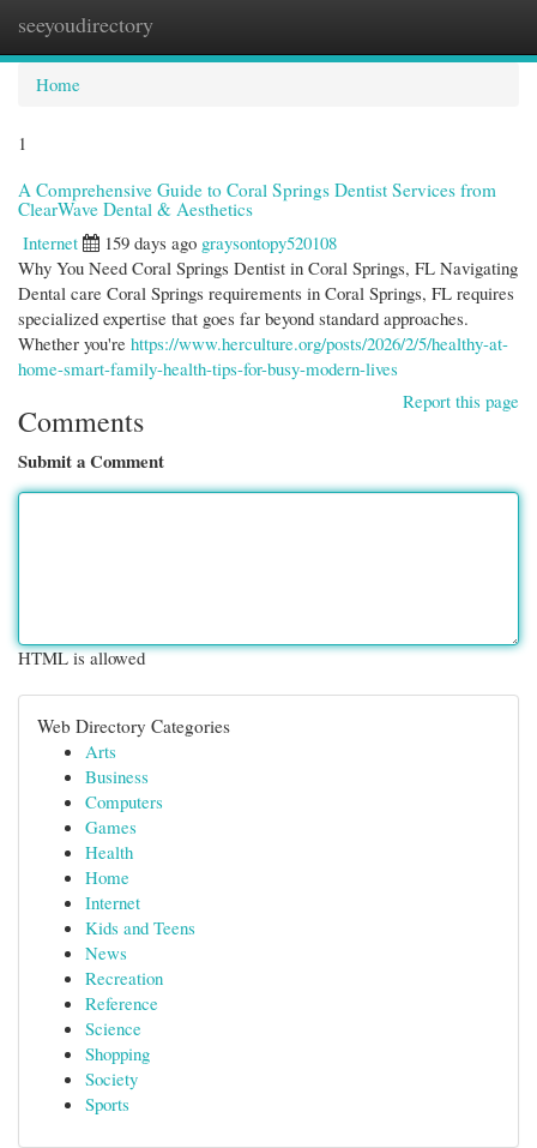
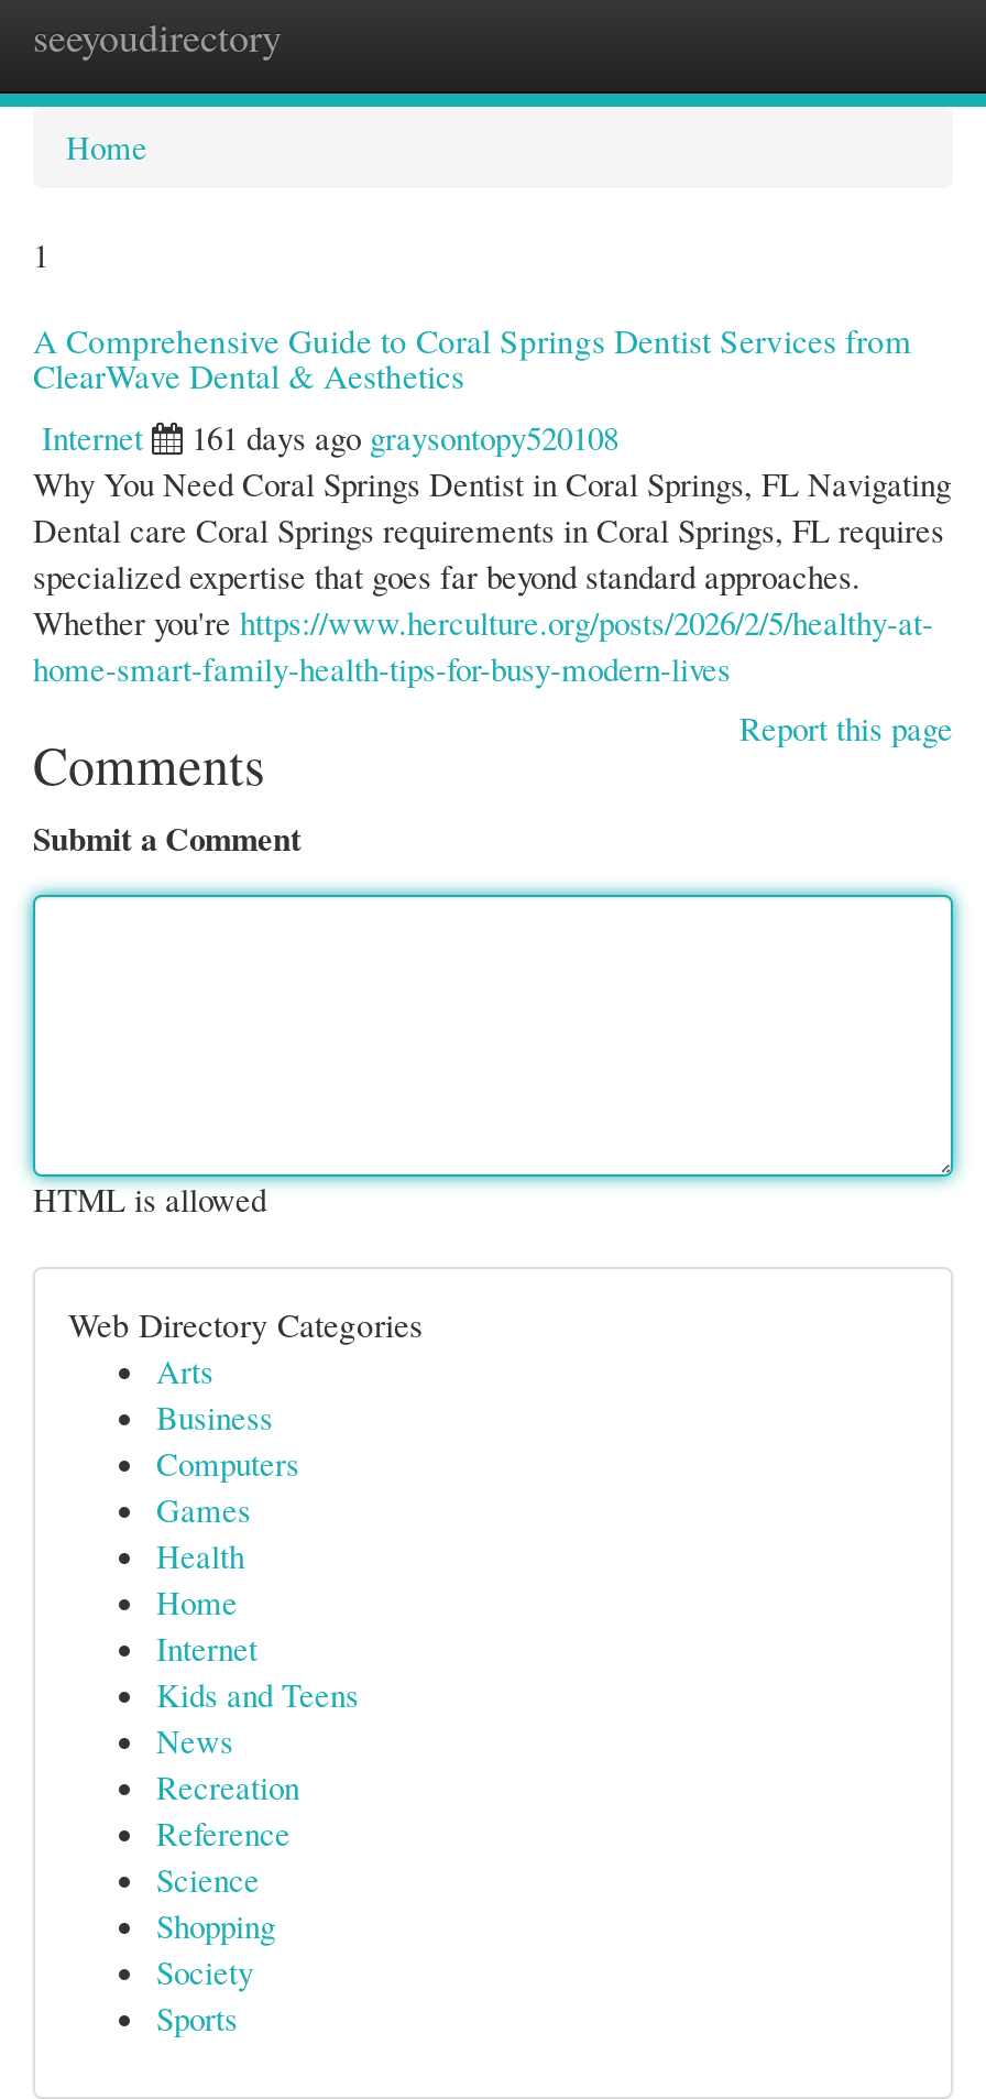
[104,230,337,254] 159 days ago graysontopy520108 -> [191,415,618,459] 161 days ago graysontopy520108

